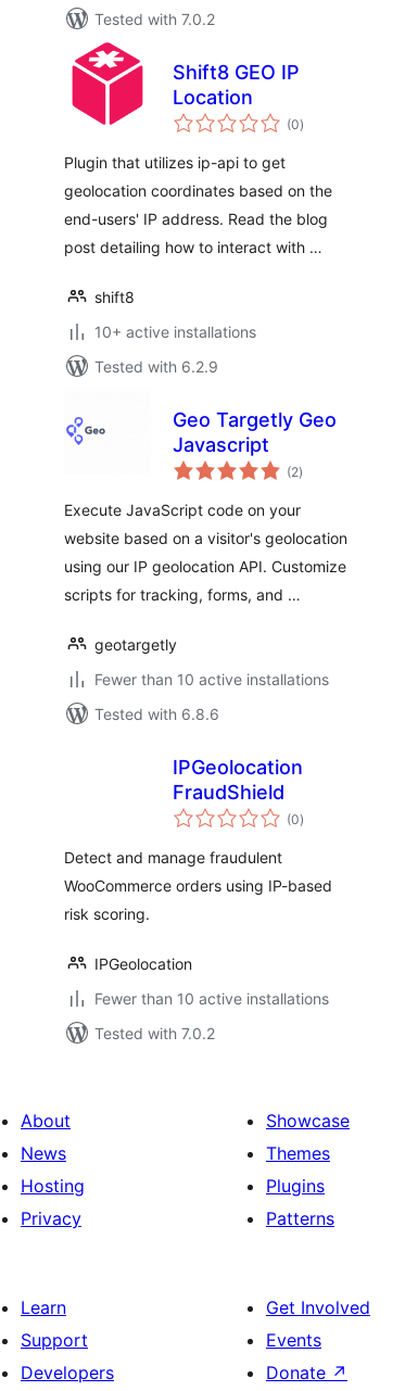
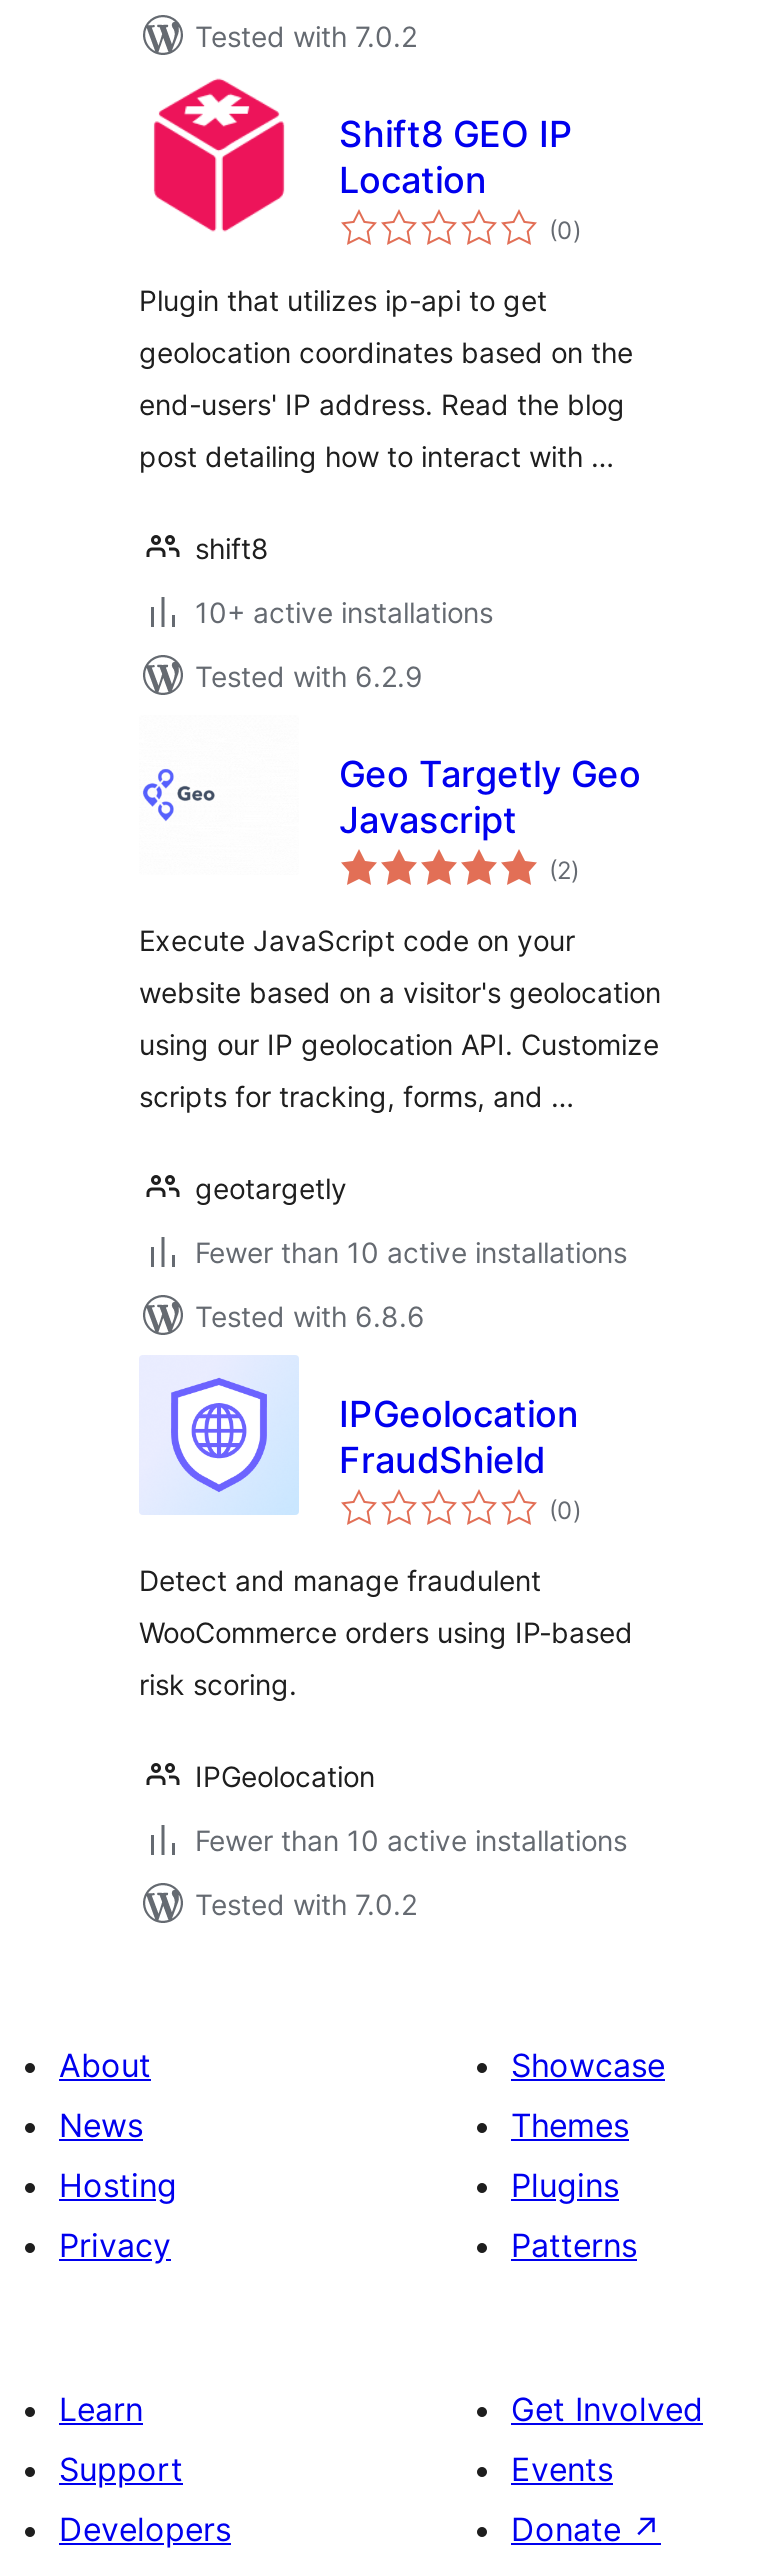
none -> [141,1355,299,1515] [image]

